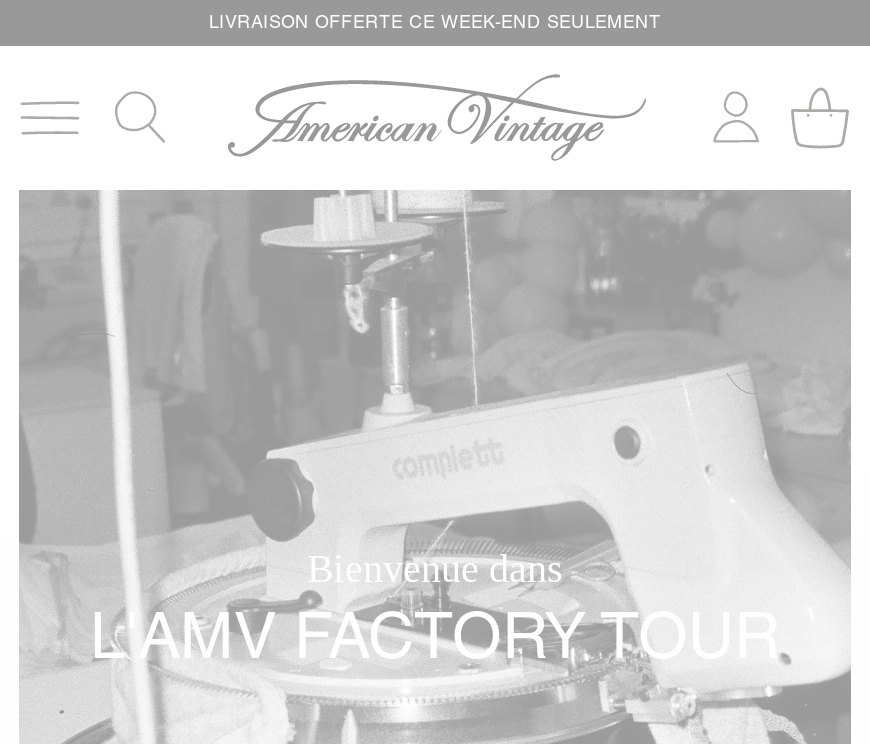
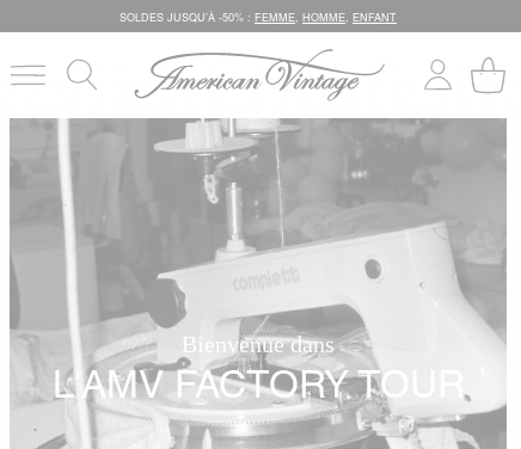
[209,11,661,31] LIVRAISON OFFERTE CE WEEK-END SEULEMENT -> [119,11,397,23] SOLDES JUSQU’À -50% : FEMME, HOMME, ENFANT

